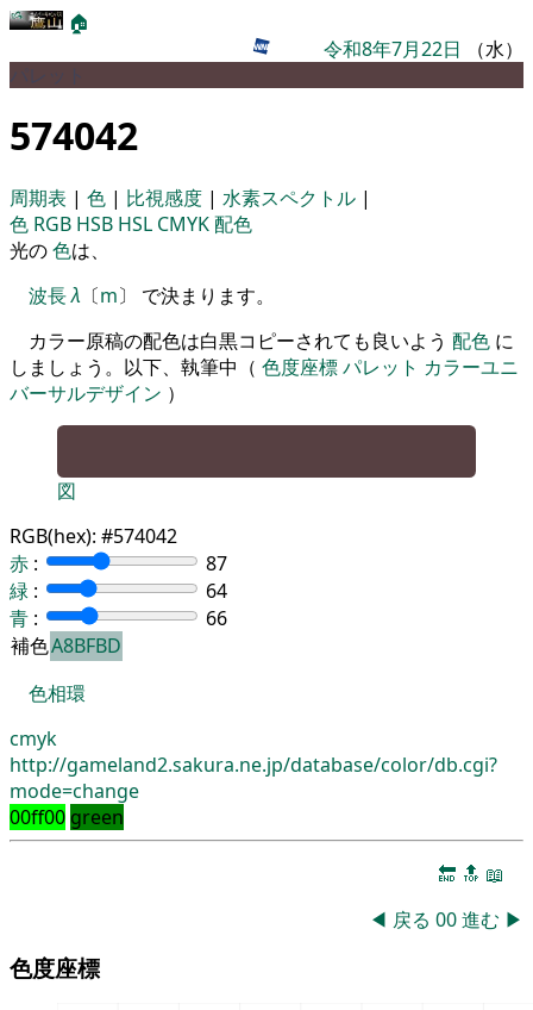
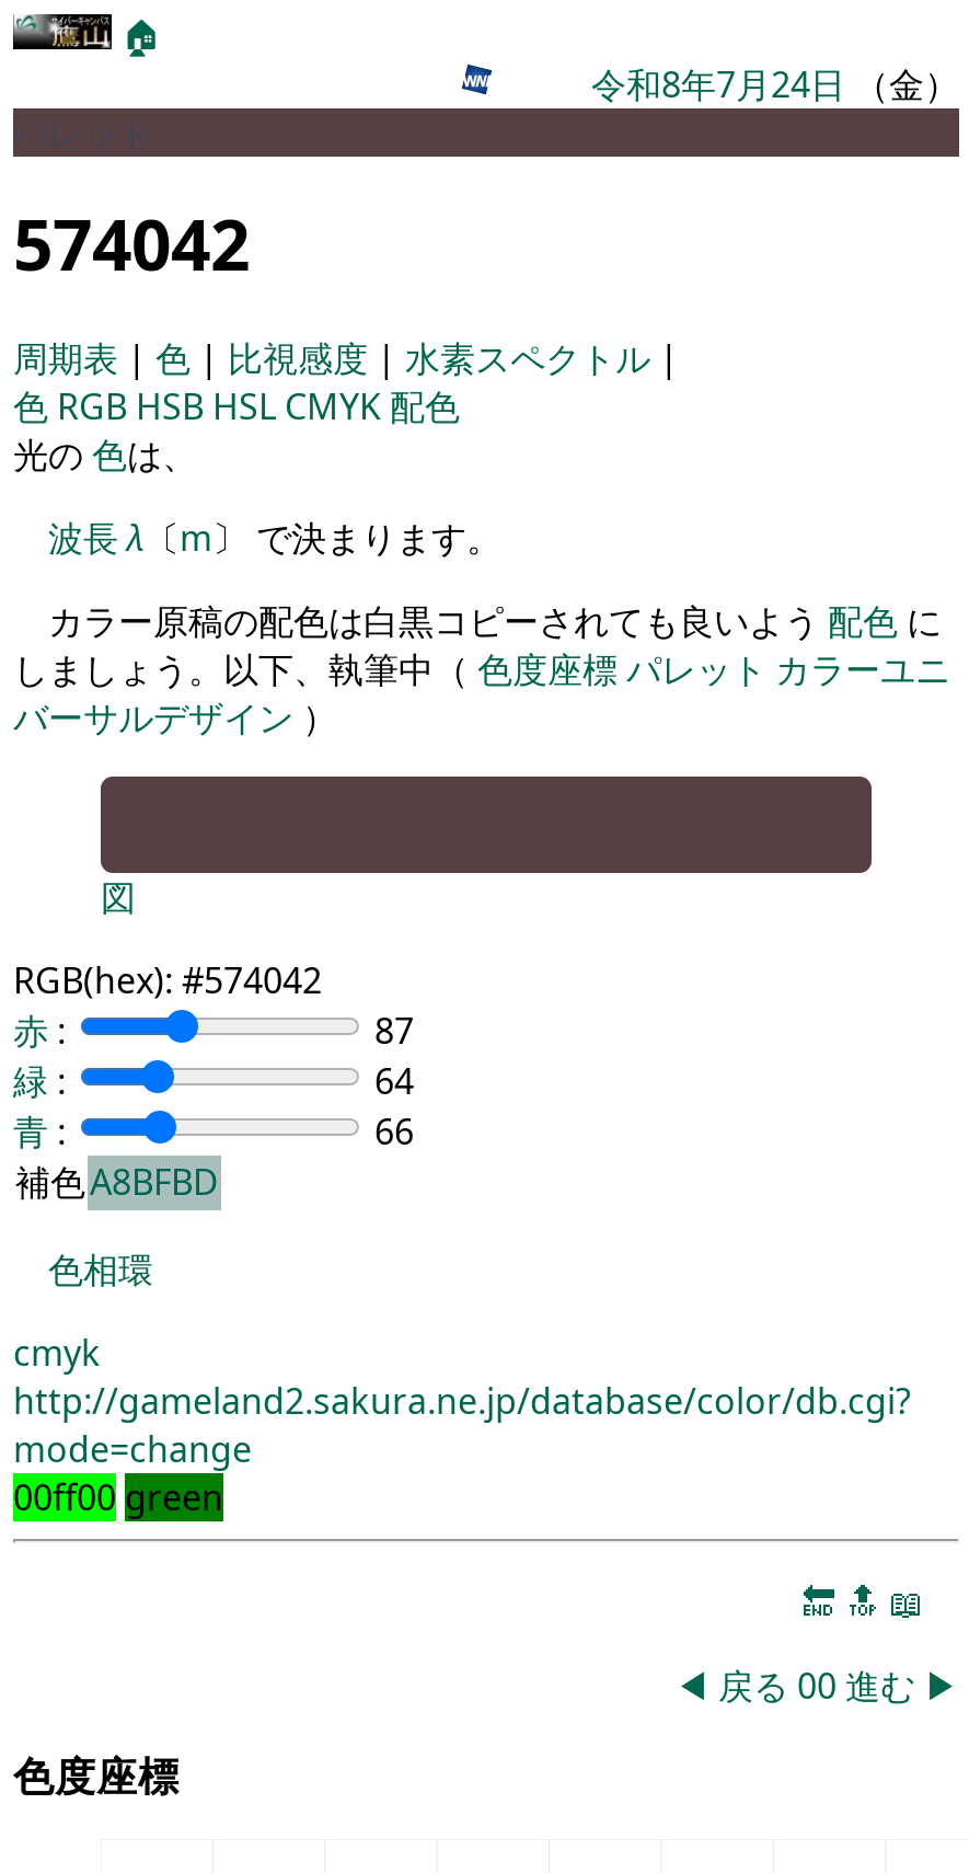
[324,36,523,62] 令和8年7月22日（水） -> [591,60,959,108] 令和8年7月24日（金）

